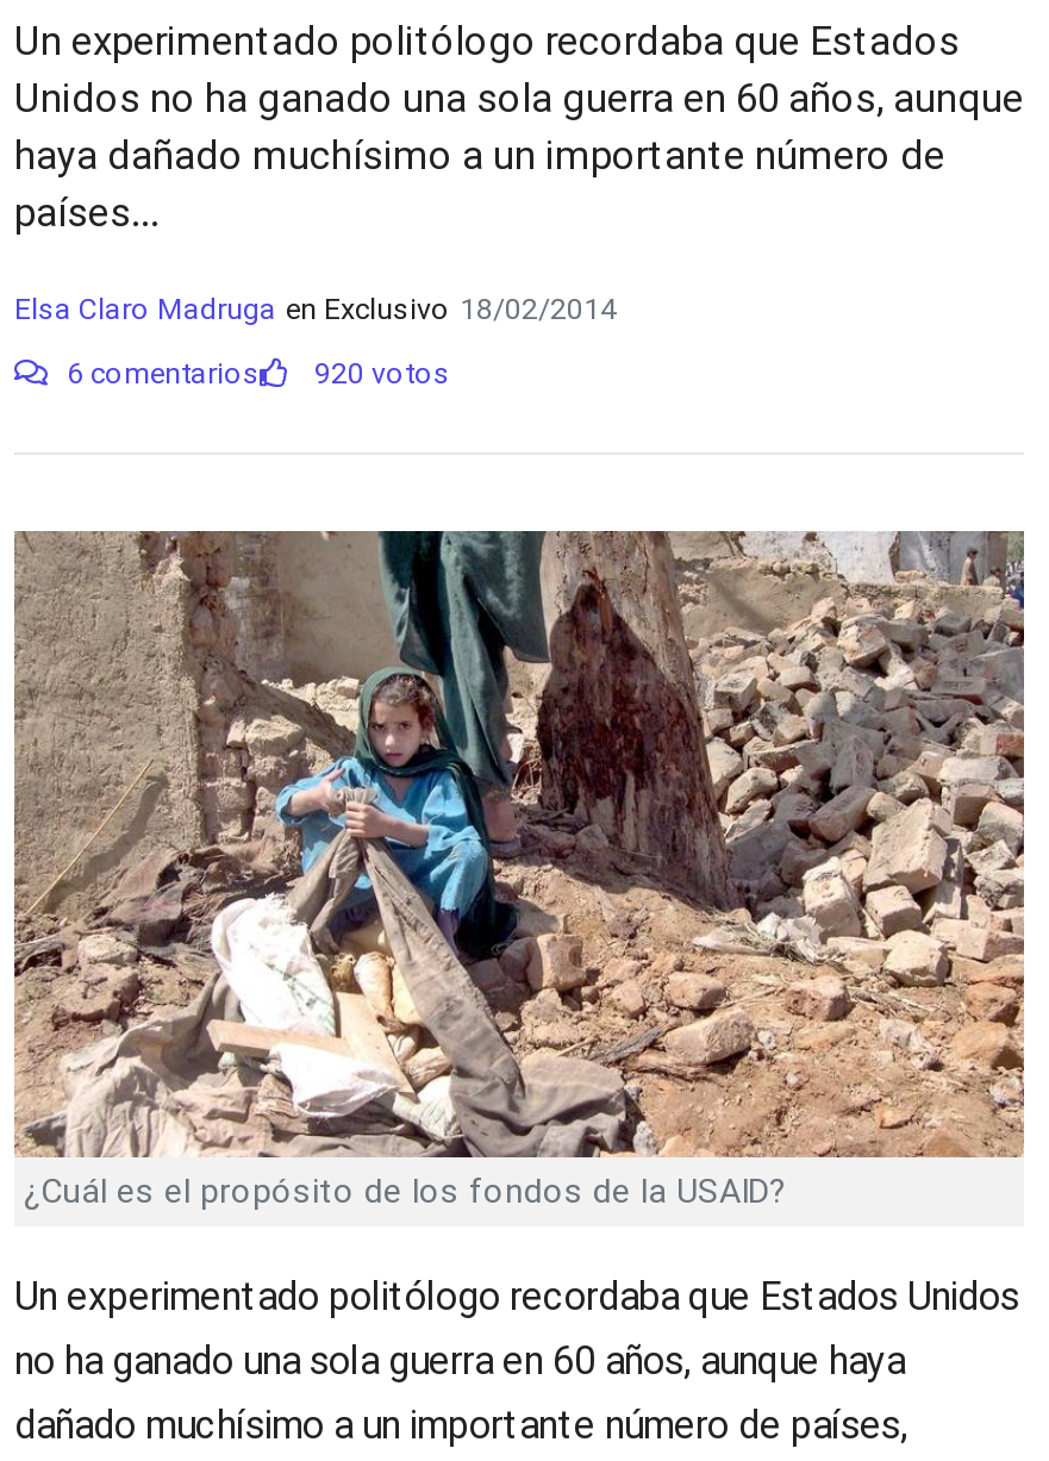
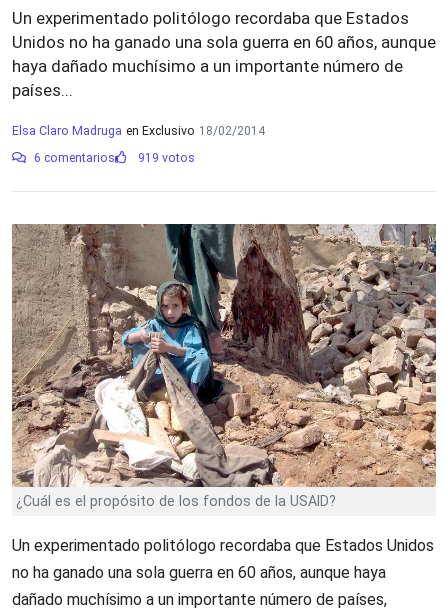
[67,357,450,391] 6 comentarios 920 votos -> [34,151,195,165] 6 comentarios 919 votos

